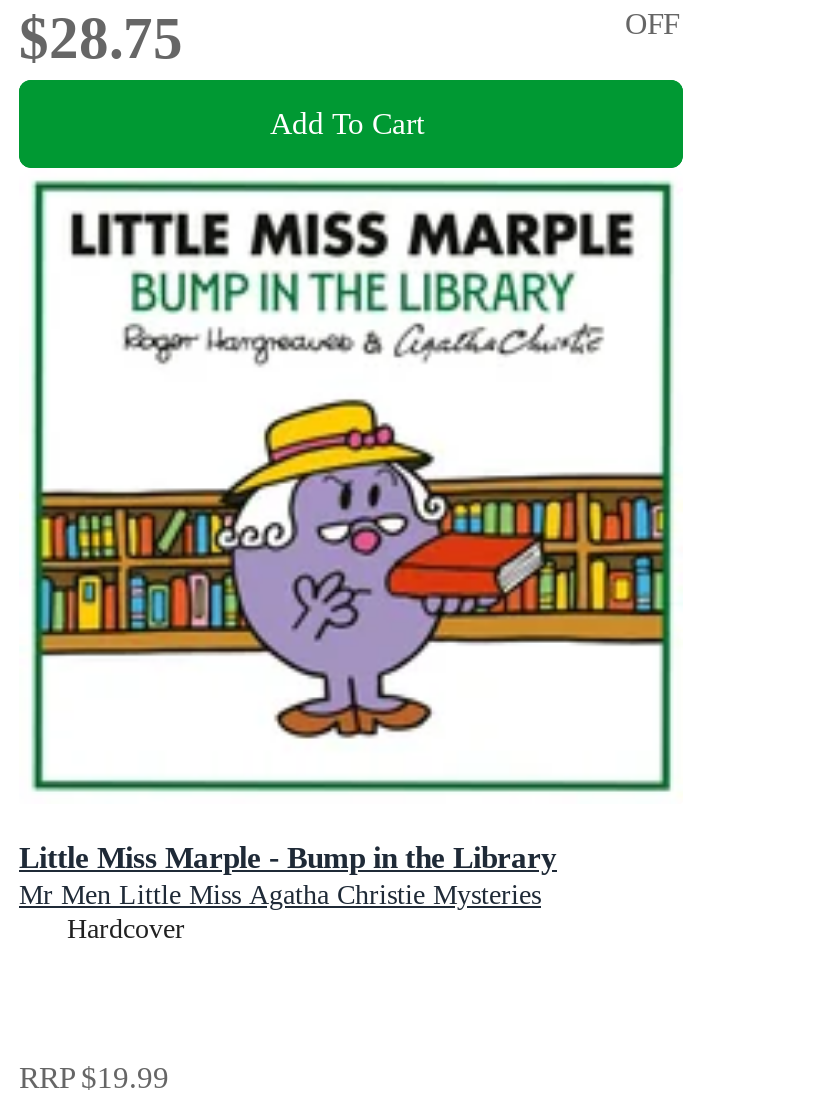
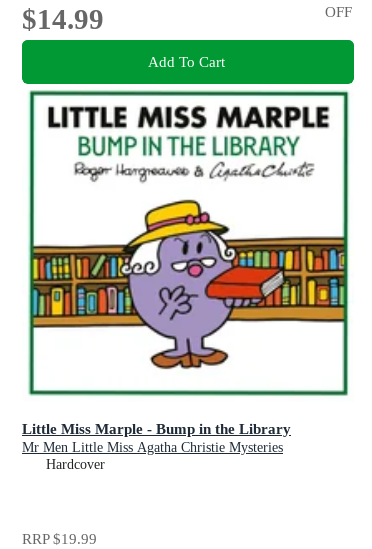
[19,6,183,70] $28.75 -> [22,3,104,35] $14.99

